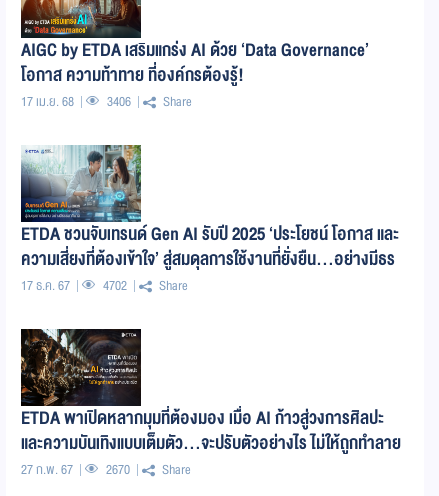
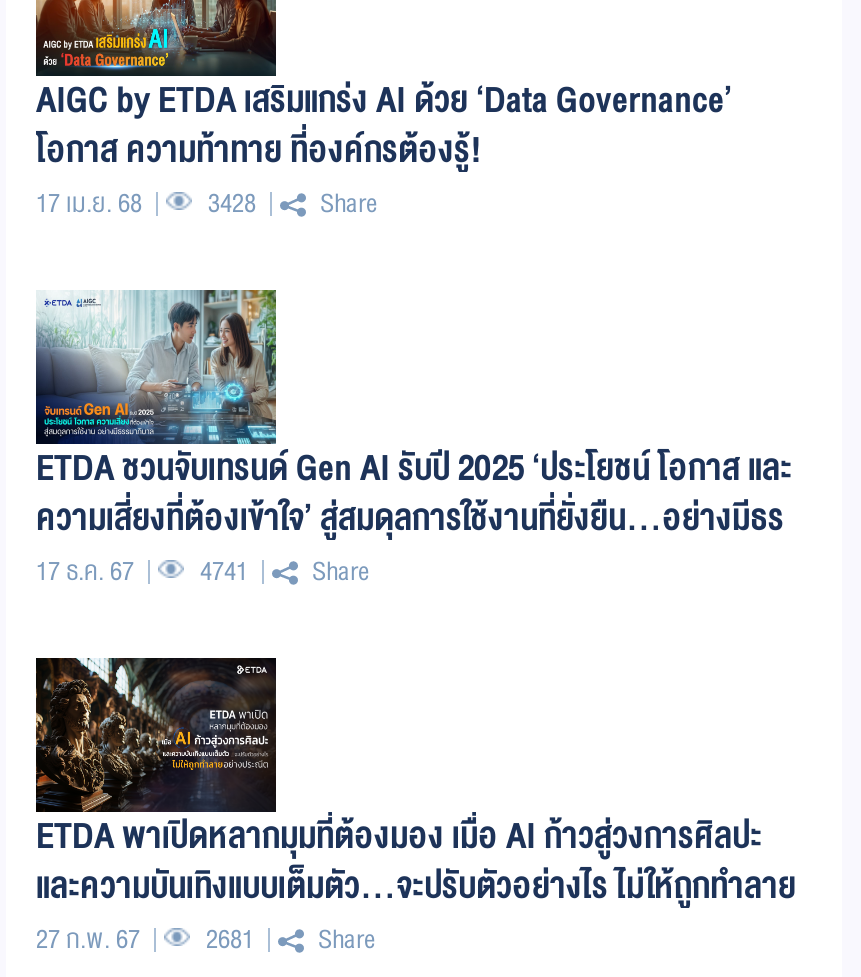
[21,91,192,113] 17 เม.ย. 68 3406 Share -> [36,181,378,225] 17 เม.ย. 68 3428 Share
[100,275,127,297] 4702 -> [194,549,248,593] 4741
[103,459,130,481] 2670 -> [200,917,254,961] 2681

